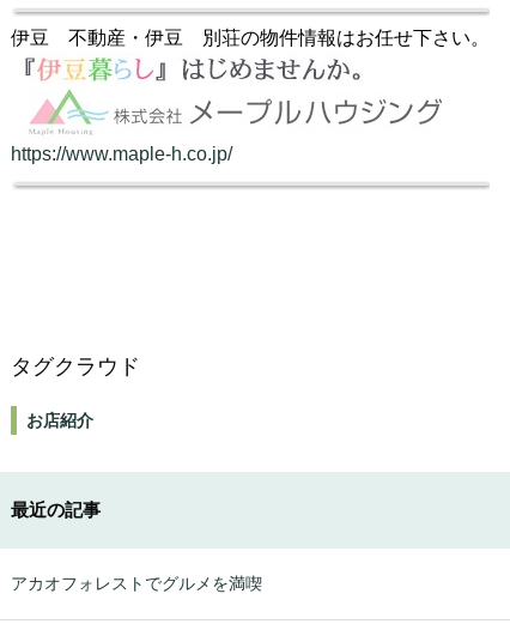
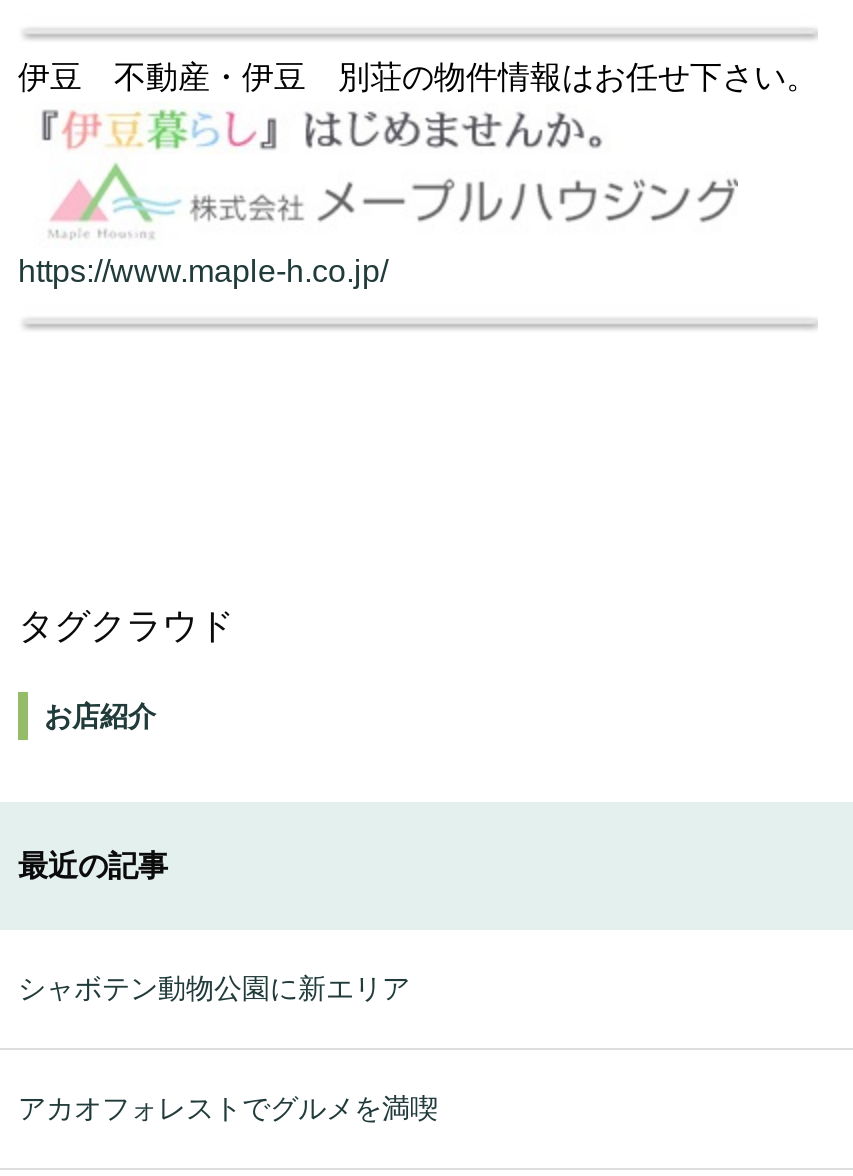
none -> [18,973,410,1005] シャボテン動物公園に新エリア

